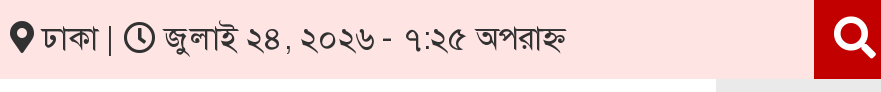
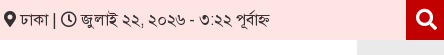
[156,19,566,59] জুলাই ২৪, ২০২৬ - ৭:২৫ অপরাহ্ন -> [77,10,270,30] জুলাই ২২, ২০২৬ - ৩:২২ পূর্বাহ্ন

